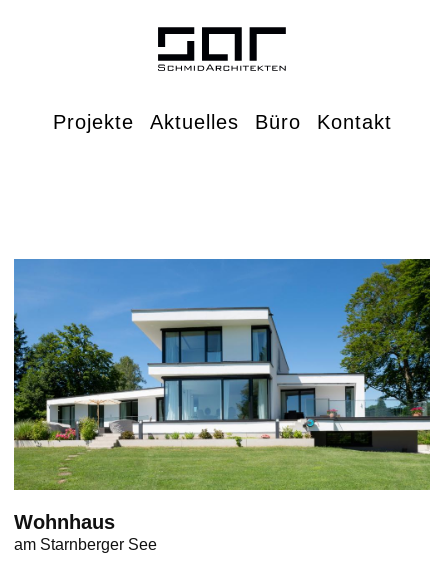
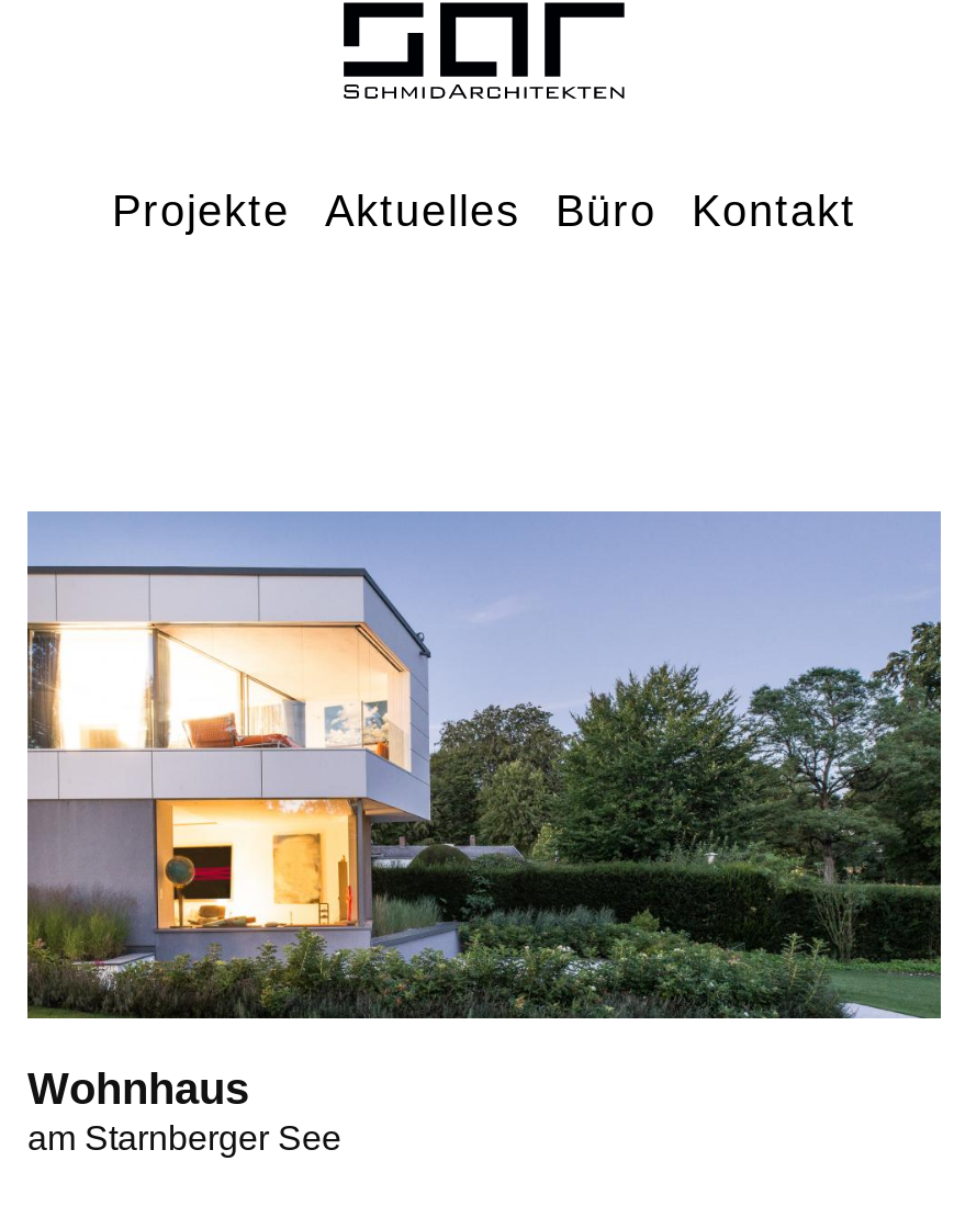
[13,258,431,491] [image] -> [25,511,943,1021] [image]

